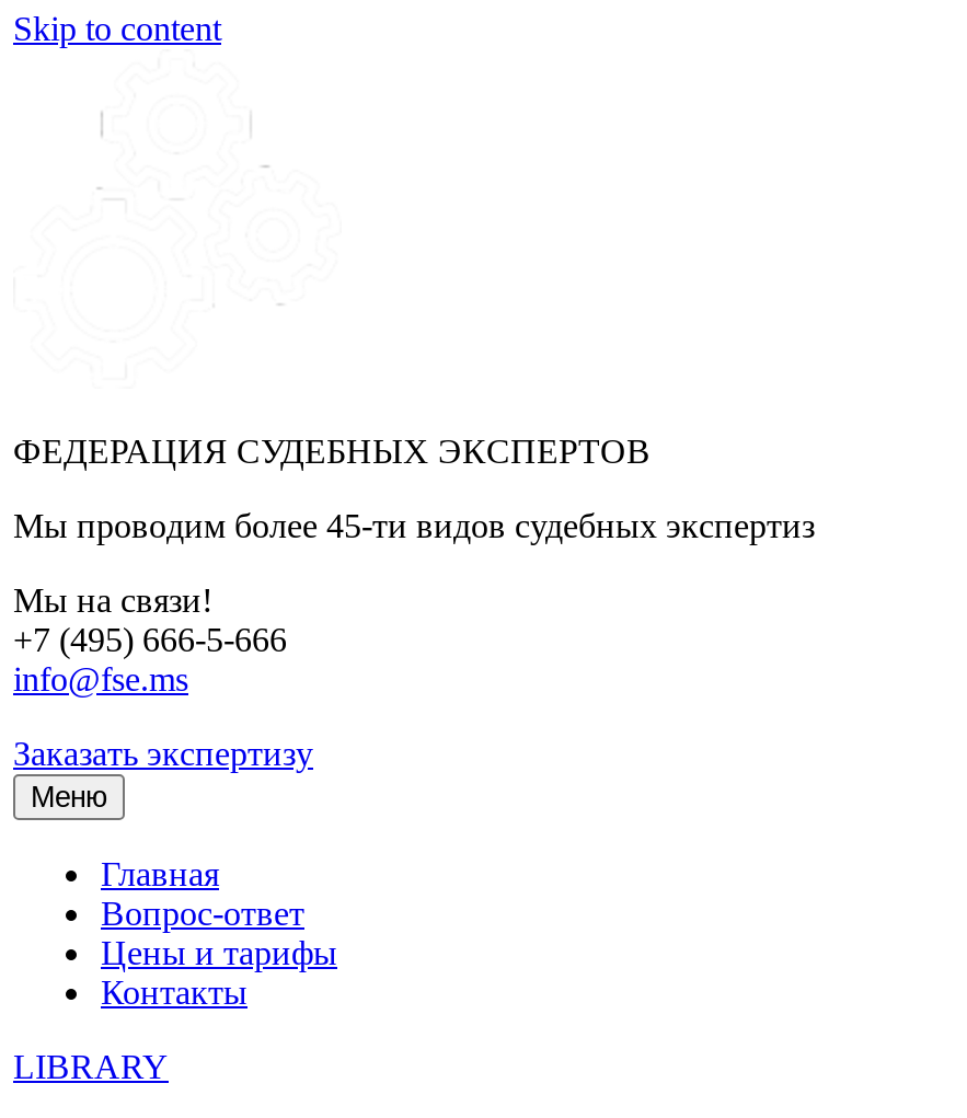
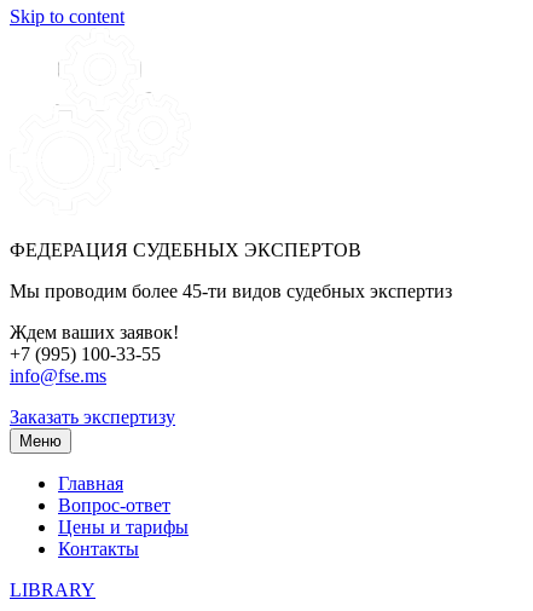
[13,581,287,658] Мы на связи! | +7 (495) 666-5-666 -> [10,322,179,364] Ждем ваших заявок! | +7 (995) 100-33-55

